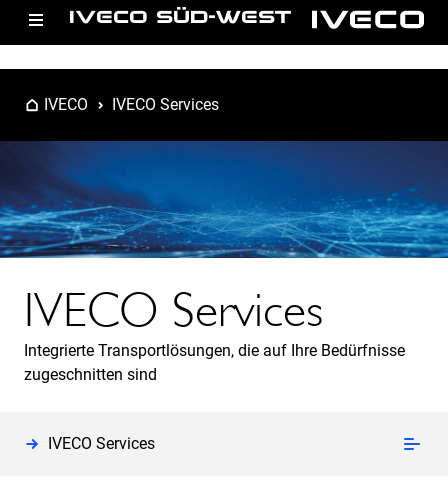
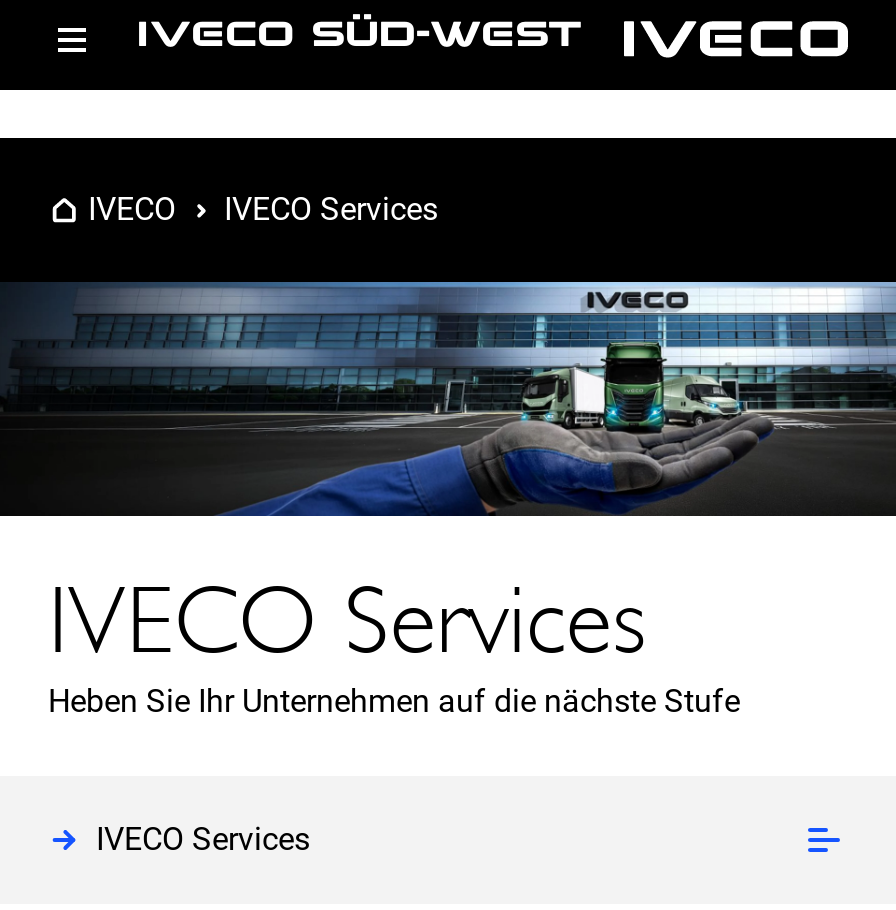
[3,141,445,259] [image] -> [6,280,890,518] [image]
[24,341,405,384] Integrierte Transportlösungen, die auf Ihre Bedürfnisse | zugeschnitten sind -> [48,681,740,719] Heben Sie Ihr Unternehmen auf die nächste Stufe

